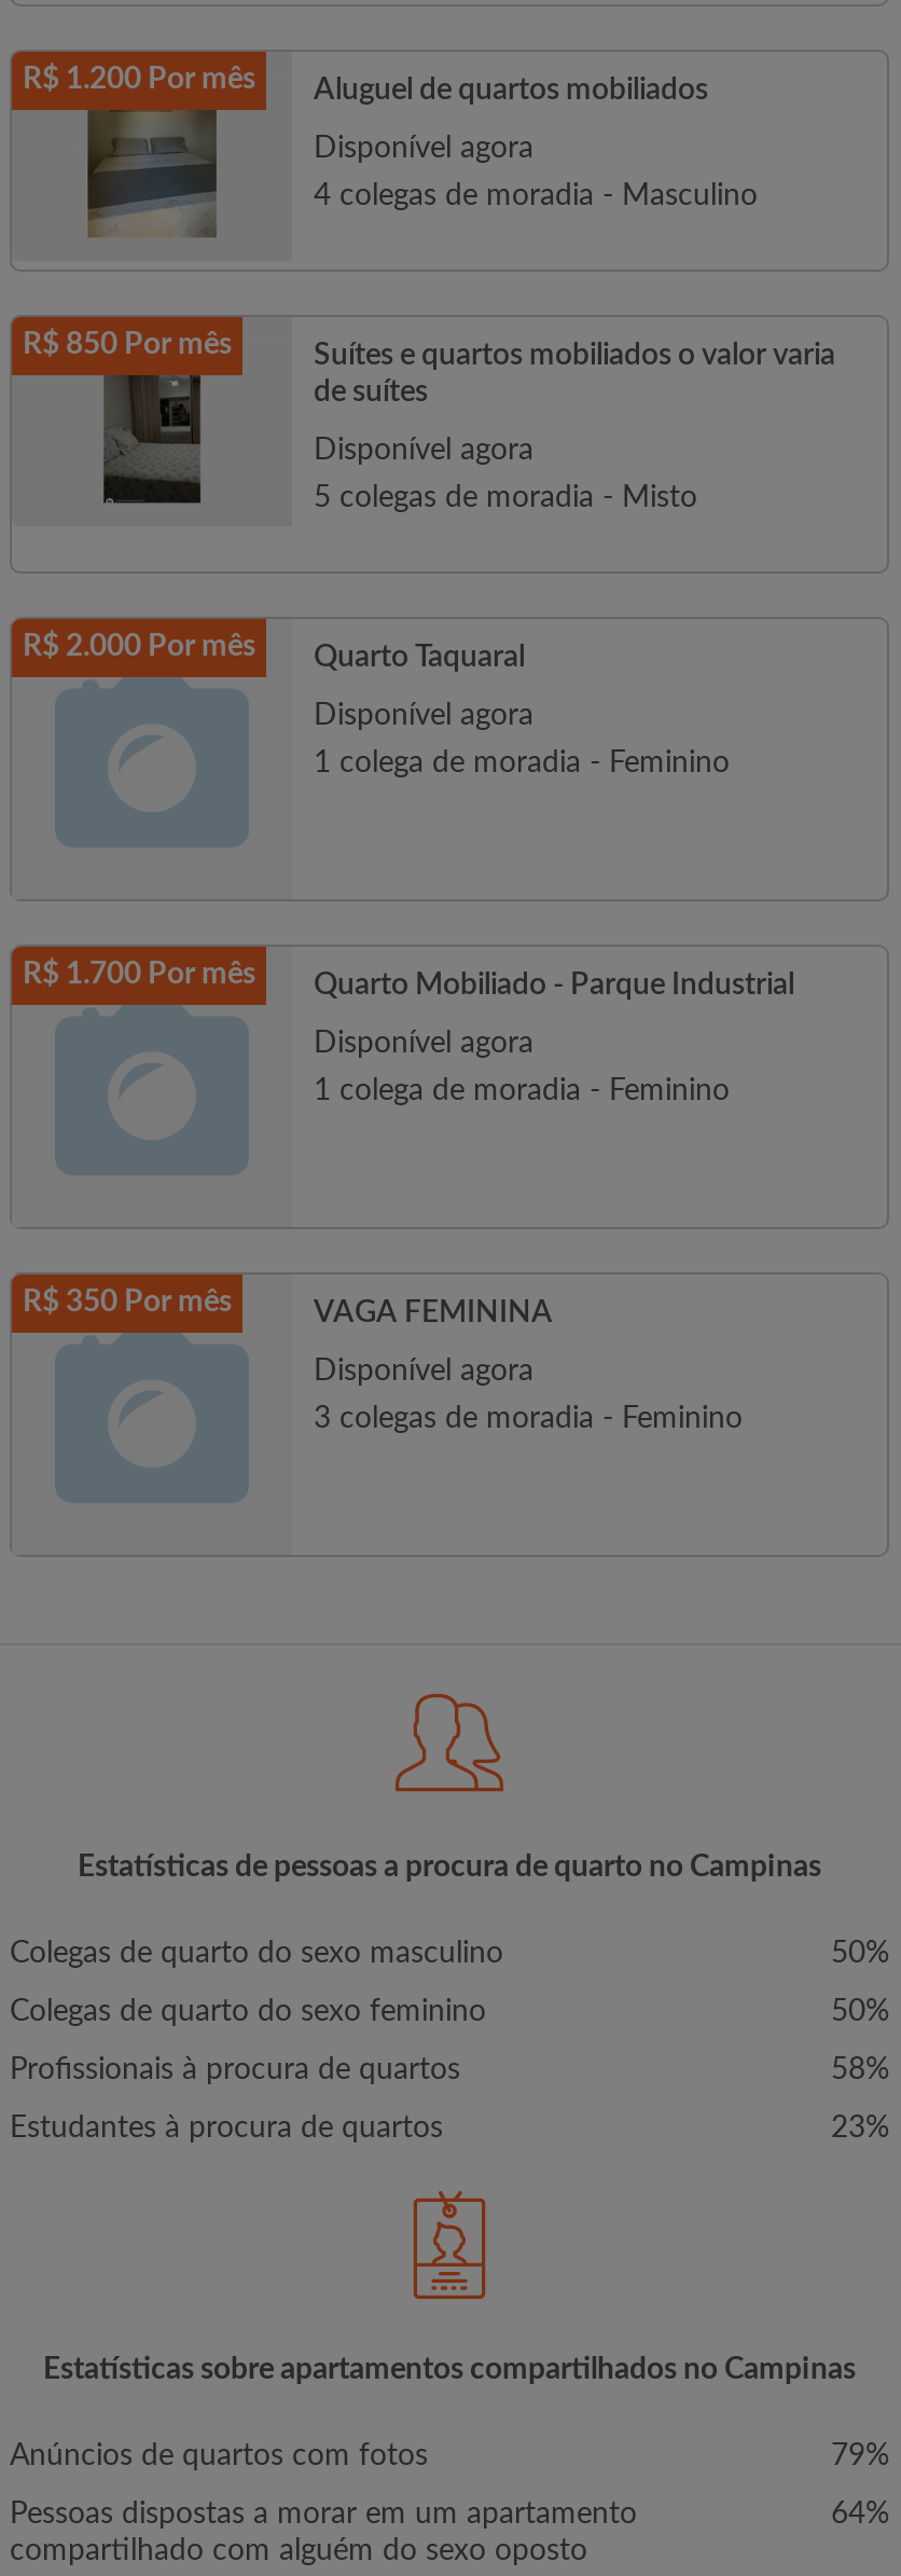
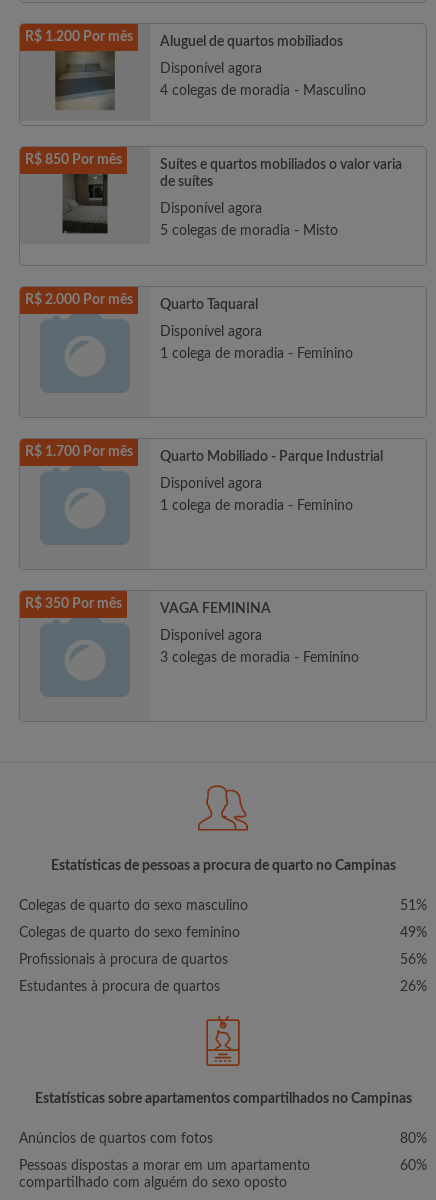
[831,1939,889,1969] 50% -> [400,899,427,913] 51%
[831,1997,889,2027] 50% -> [400,926,427,940] 49%
[831,2055,889,2085] 58% -> [400,953,427,967] 56%
[831,2113,889,2144] 23% -> [400,980,427,994] 26%
[831,2441,889,2471] 79% -> [400,1132,427,1146] 80%
[831,2499,889,2530] 64% -> [400,1159,427,1173] 60%

